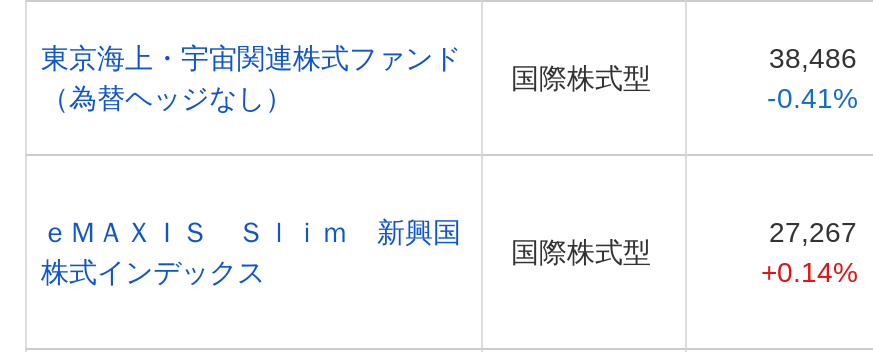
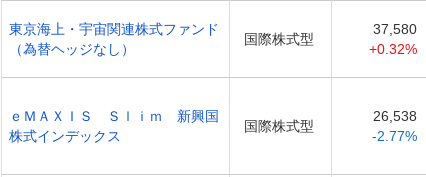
[769,42,857,74] 38,486 -> [373,21,417,37] 37,580
[767,82,857,114] -0.41% -> [369,41,417,57] +0.32%
[769,216,857,248] 27,267 -> [373,108,417,124] 26,538
[761,256,857,288] +0.14% -> [372,128,417,144] -2.77%

